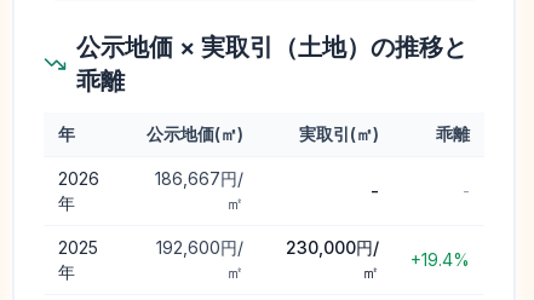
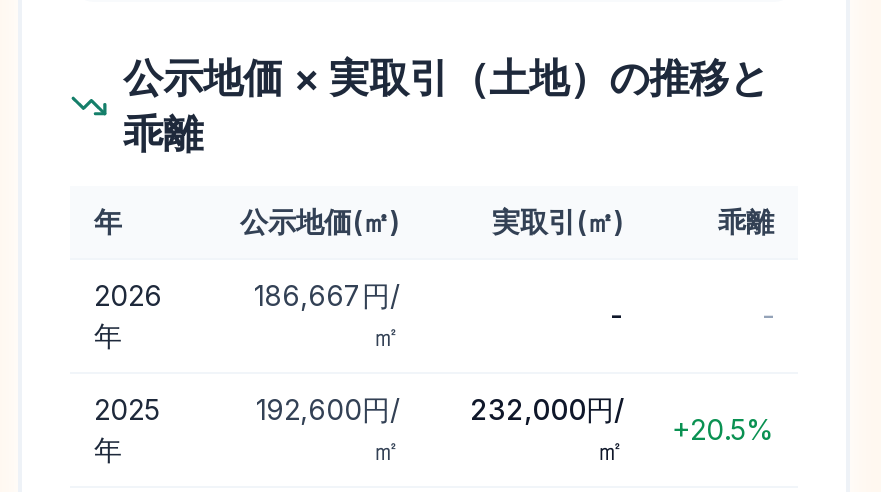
[286,237,379,258] 230,000円/ -> [470,392,624,426] 232,000円/
[410,249,470,270] +19.4% -> [672,412,774,446] +20.5%

